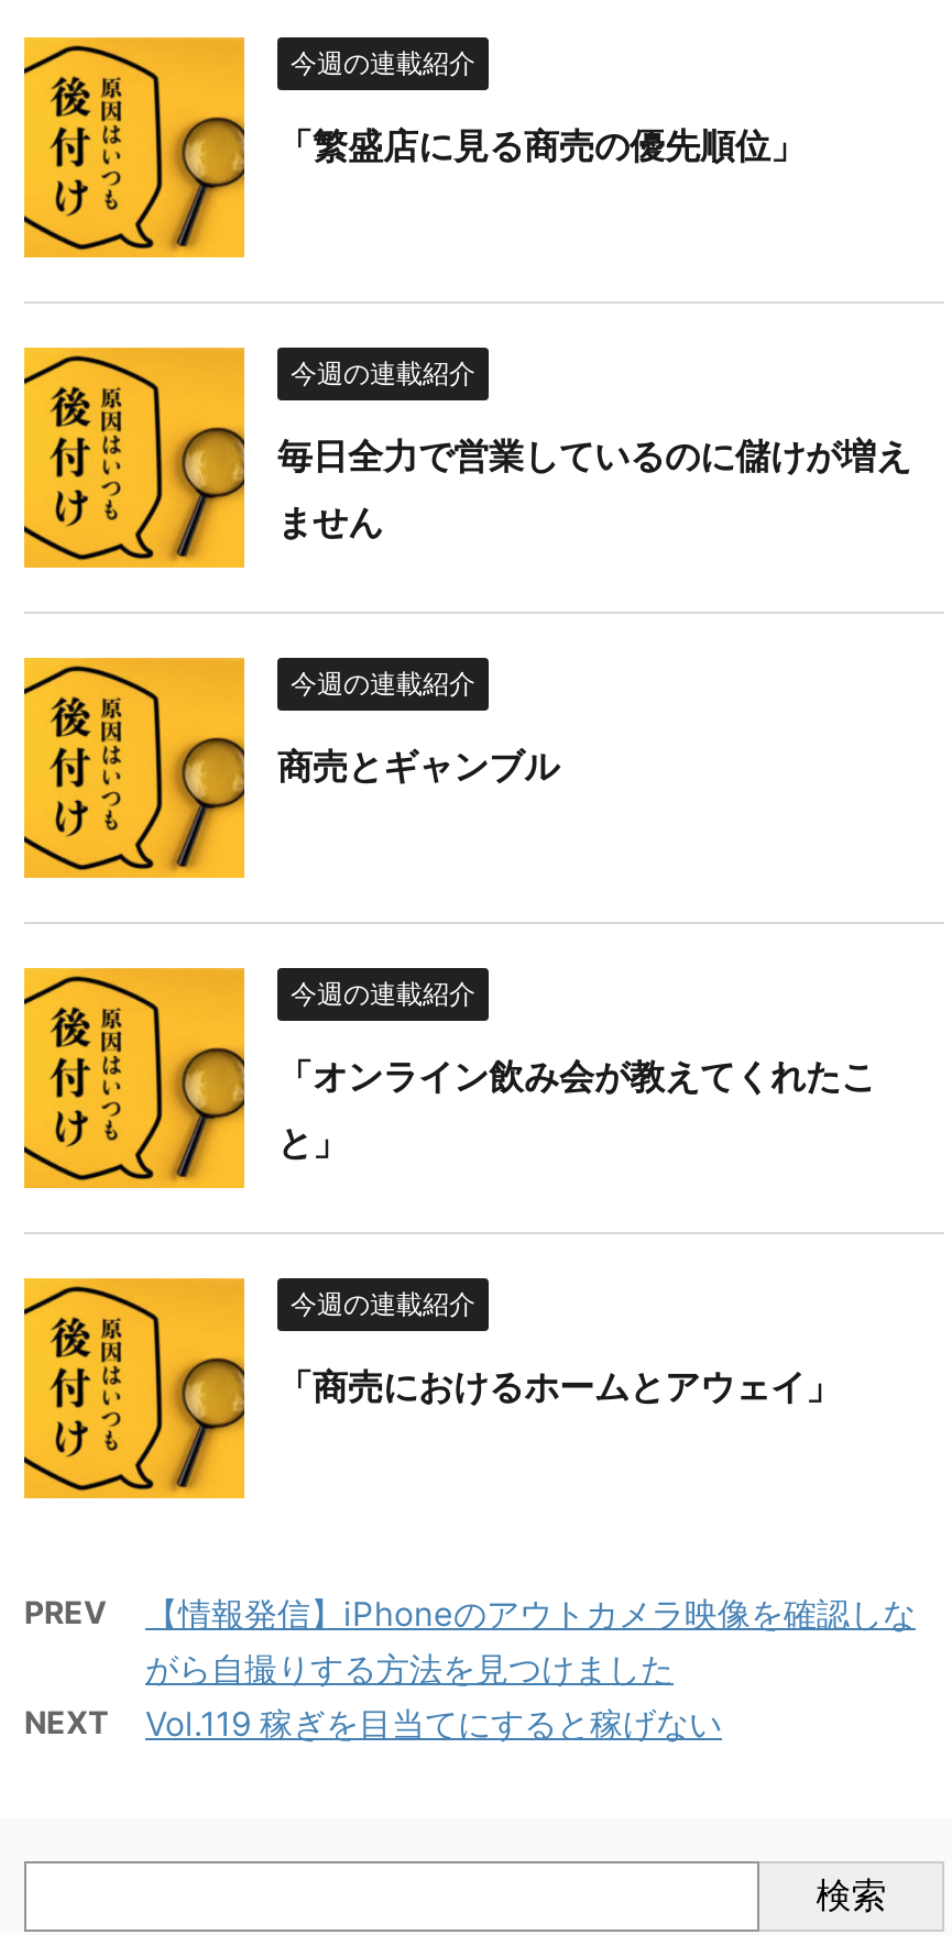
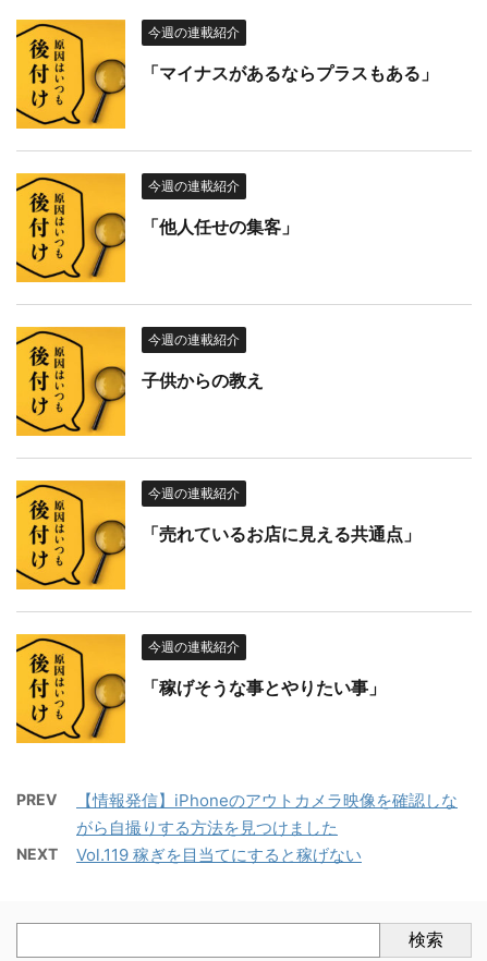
[277,125,806,169] 「繁盛店に見る商売の優先順位」 -> [142,62,438,83] 「マイナスがあるならプラスもある」
[277,435,911,545] 毎日全力で営業しているのに儲けが増え | ません -> [142,215,299,237] 「他人任せの集客」
[277,745,559,789] 商売とギャンブル -> [142,369,264,391] 子供からの教え
[277,1055,876,1165] 「オンライン飲み会が教えてくれたこ | と」 -> [142,523,421,544] 「売れているお店に見える共通点」
[277,1365,841,1409] 「商売におけるホームとアウェイ」 -> [142,676,386,698] 「稼げそうな事とやりたい事」

